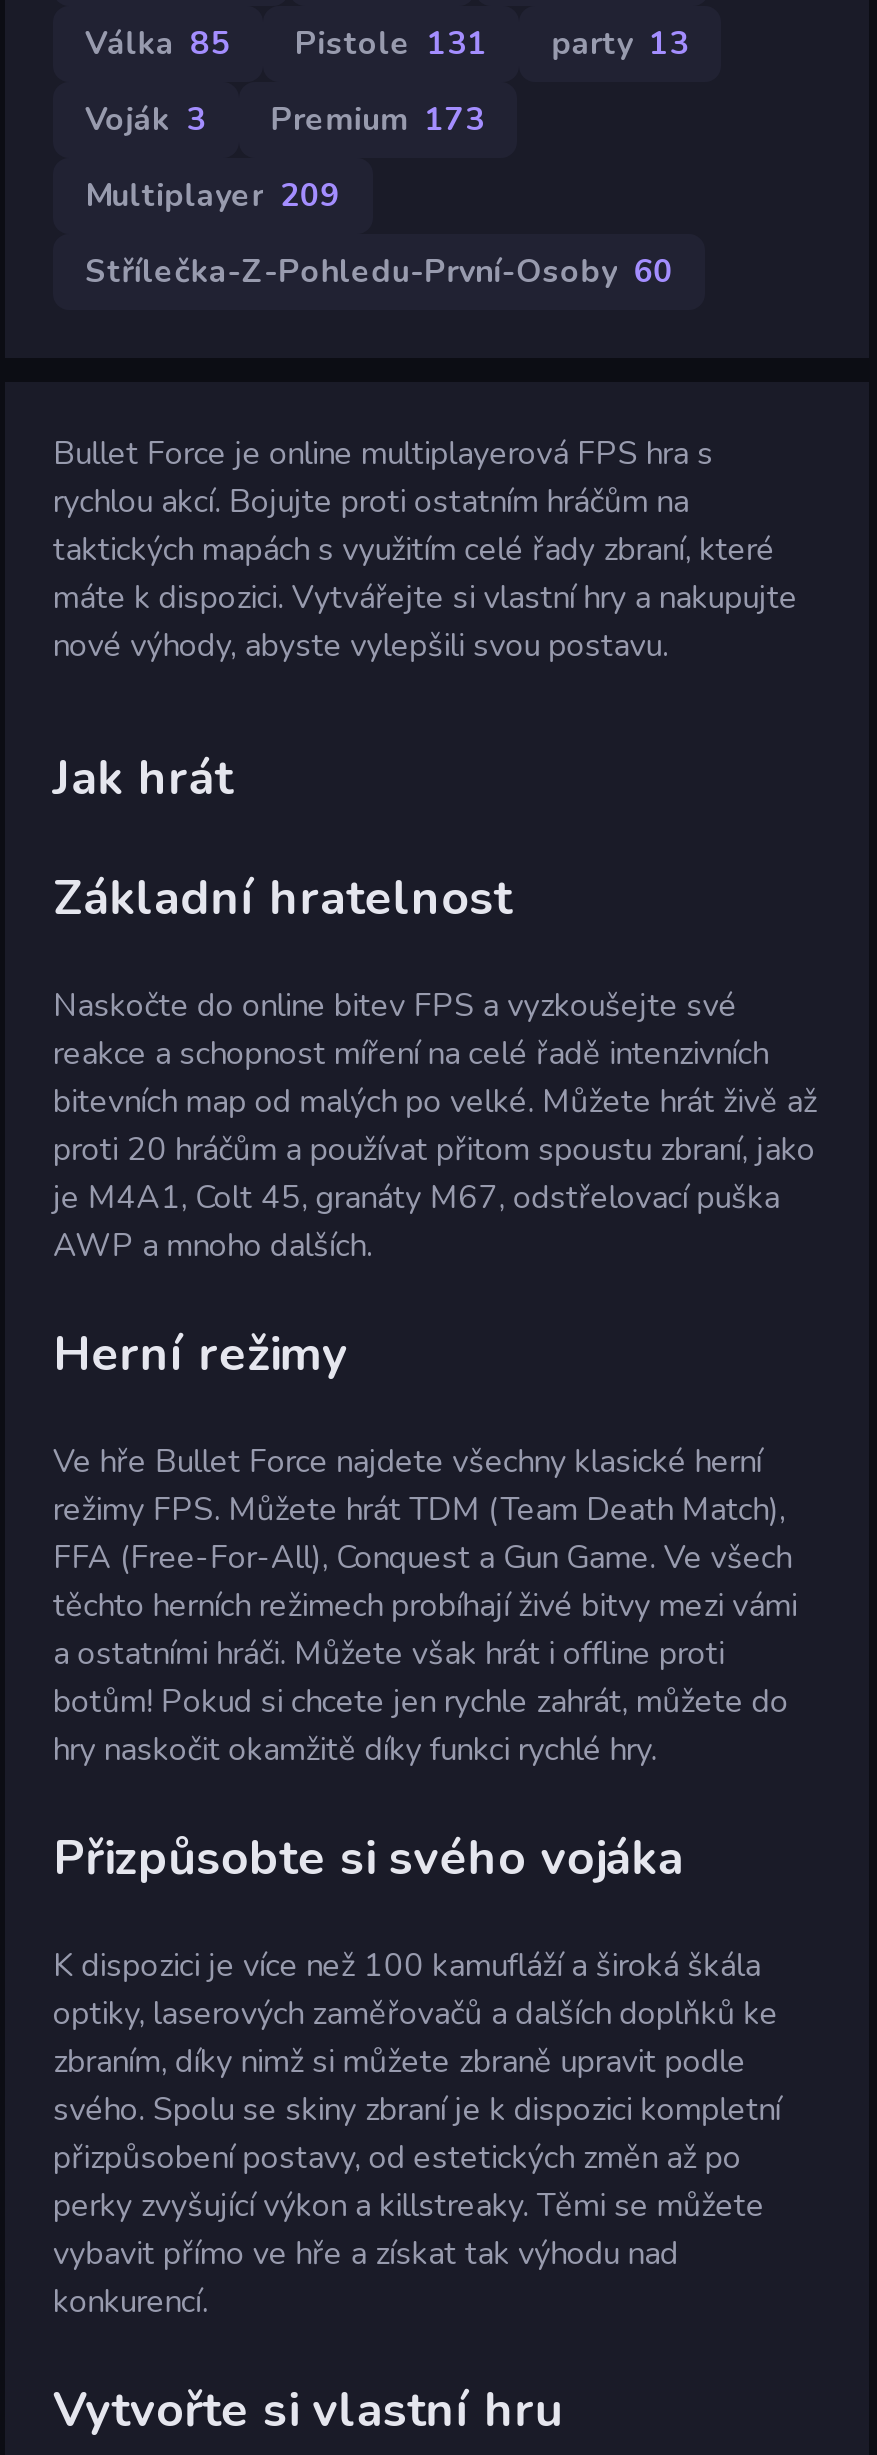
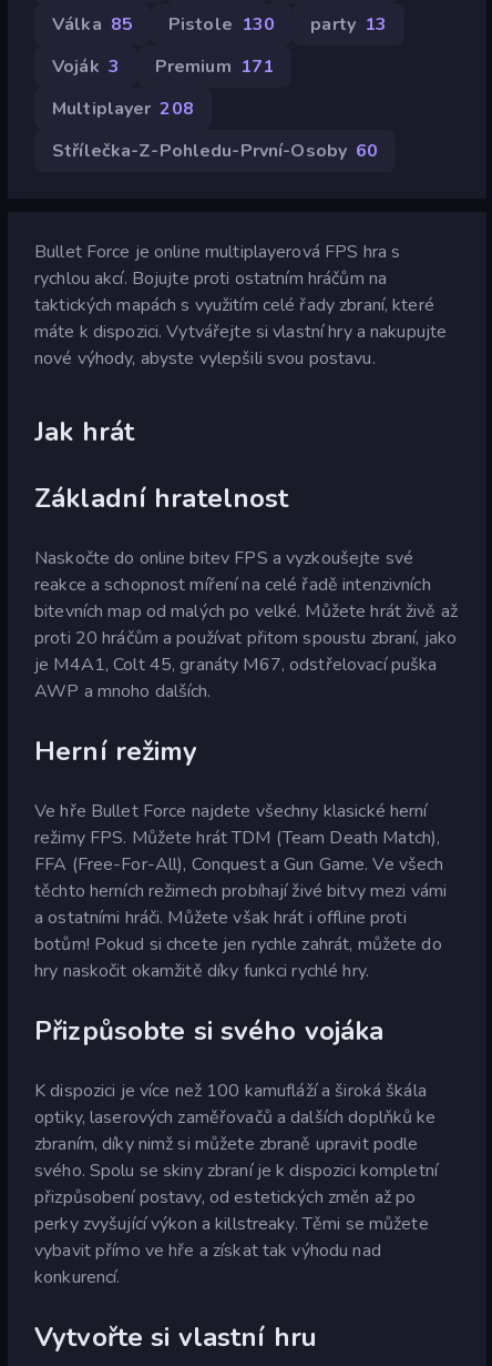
[85,22,689,66] Válka 85 Pistole 131 party 13 -> [52,12,387,36] Válka 85 Pistole 130 party 13
[85,98,485,142] Voják 3 Premium 173 -> [52,54,274,79] Voják 3 Premium 171
[85,174,341,218] Multiplayer 209 -> [52,96,194,121] Multiplayer 208

